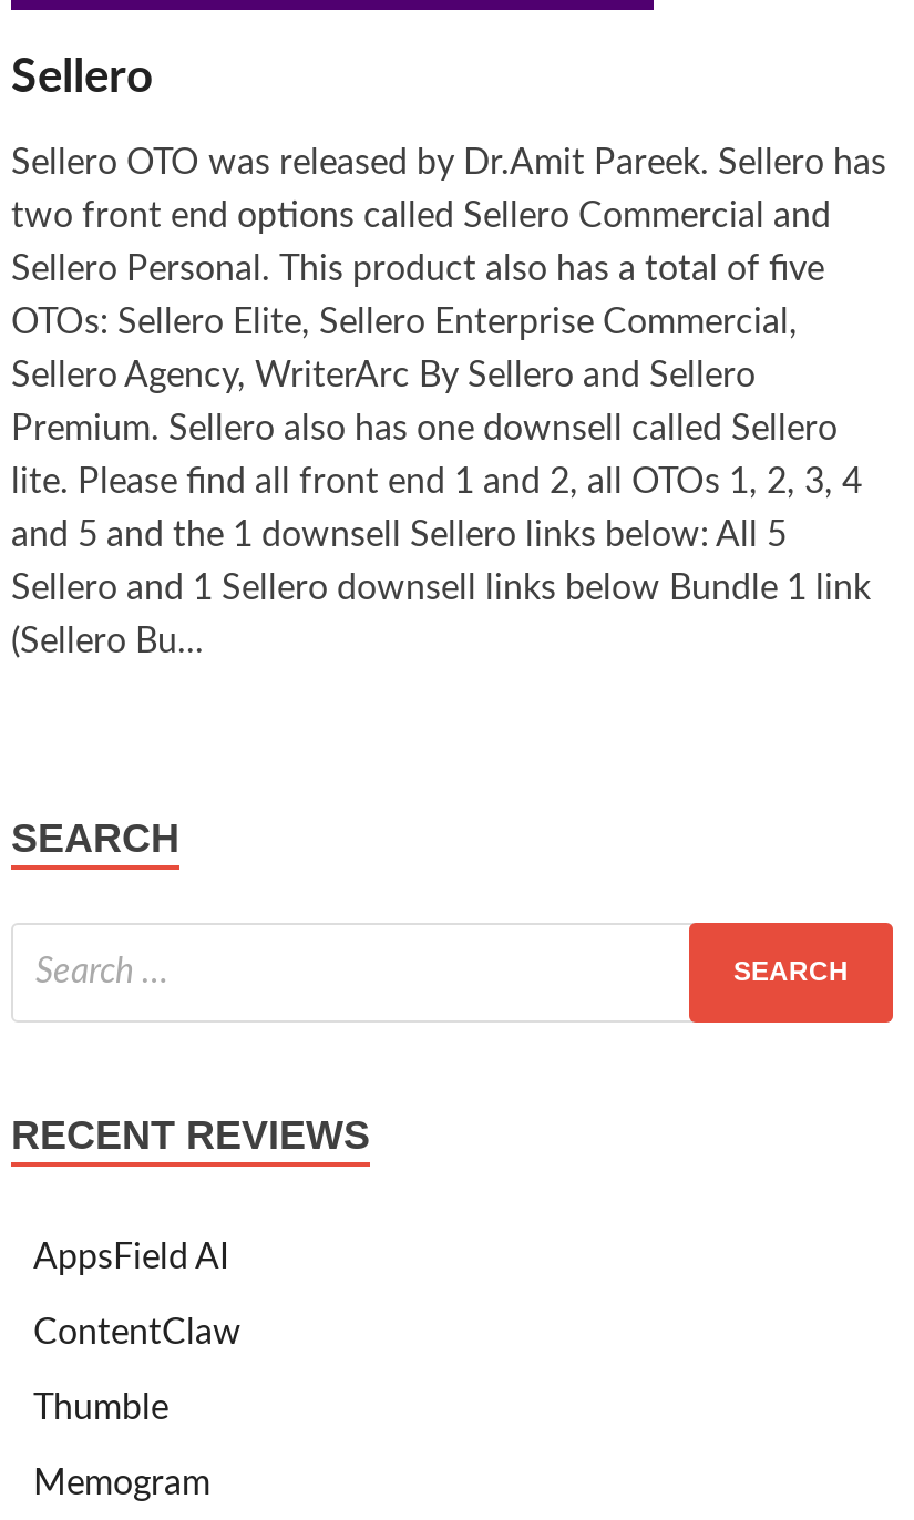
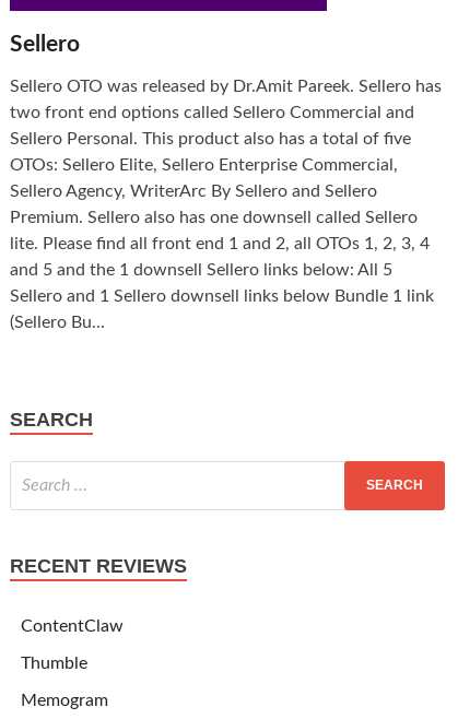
[33,1239,228,1275] AppsField AI -> none

